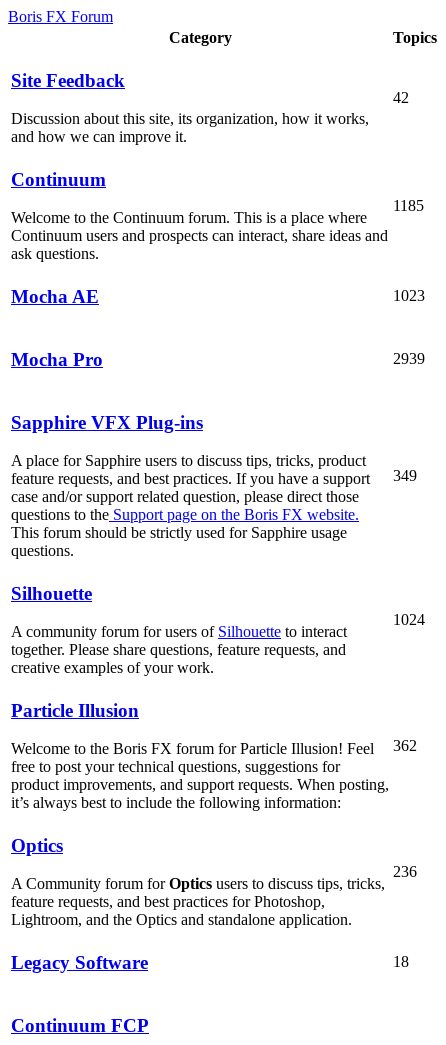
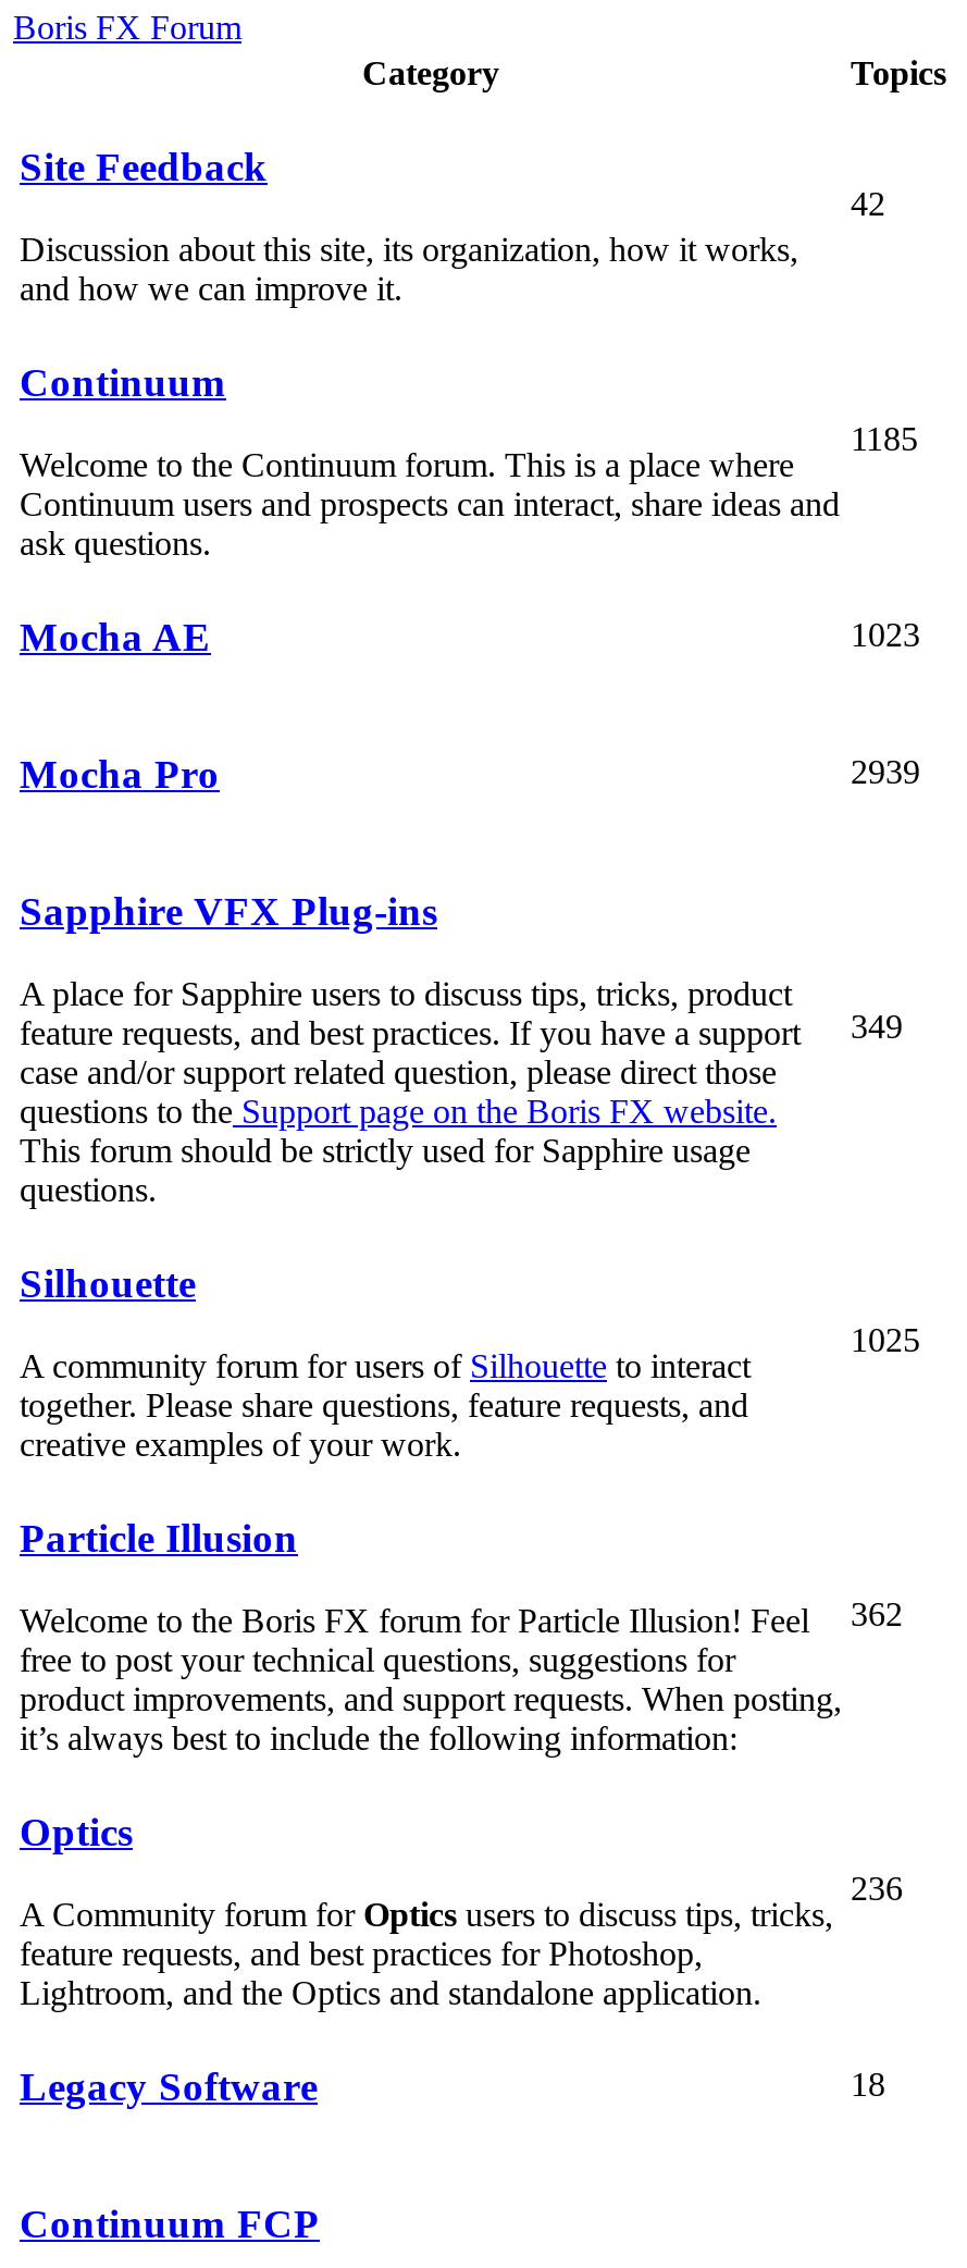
[393,611,425,628] 1024 -> [851,1321,920,1358] 1025

